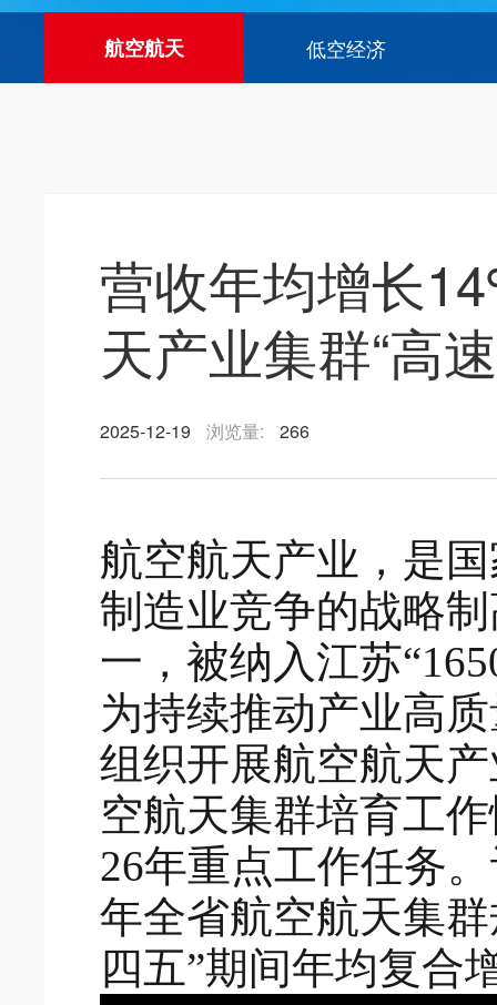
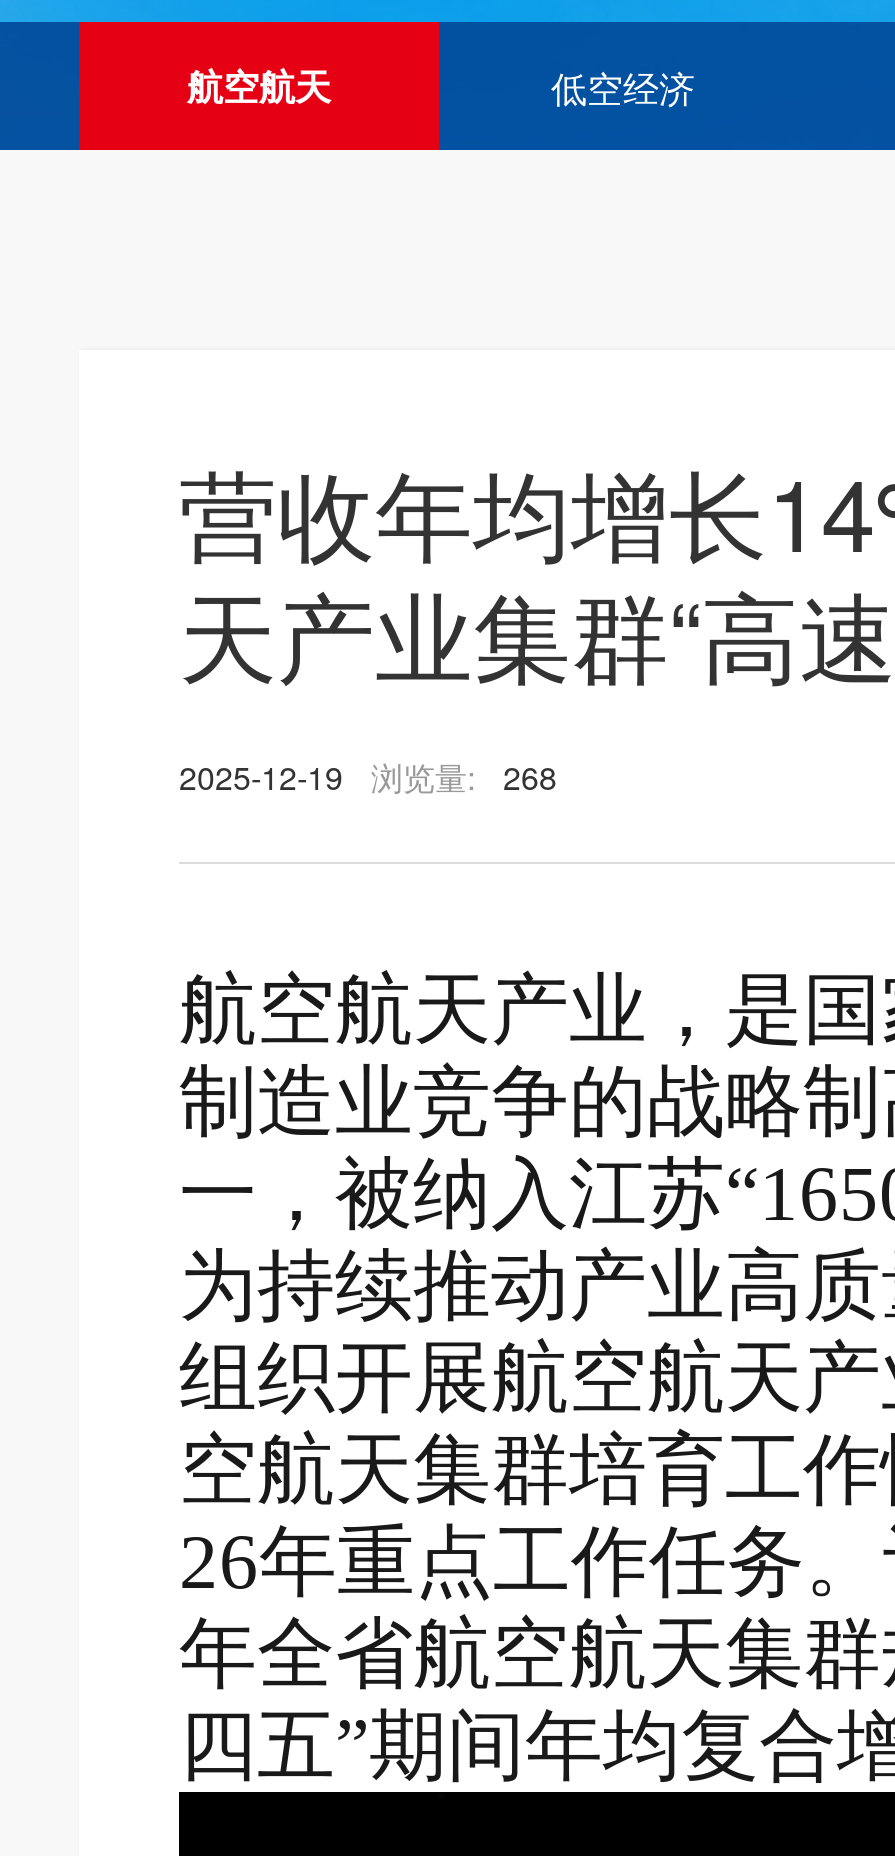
[100,418,310,444] 2025-12-19 浏览量: 266 -> [179,754,557,800] 2025-12-19 浏览量: 268

